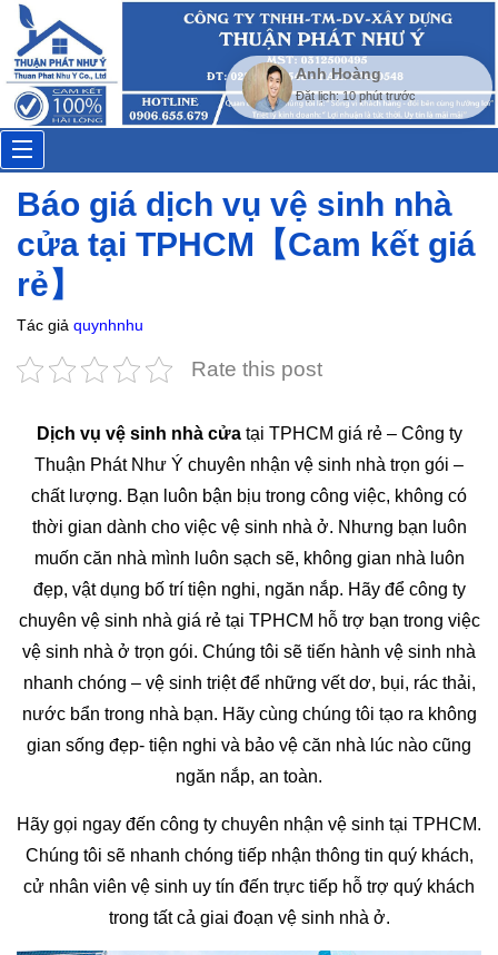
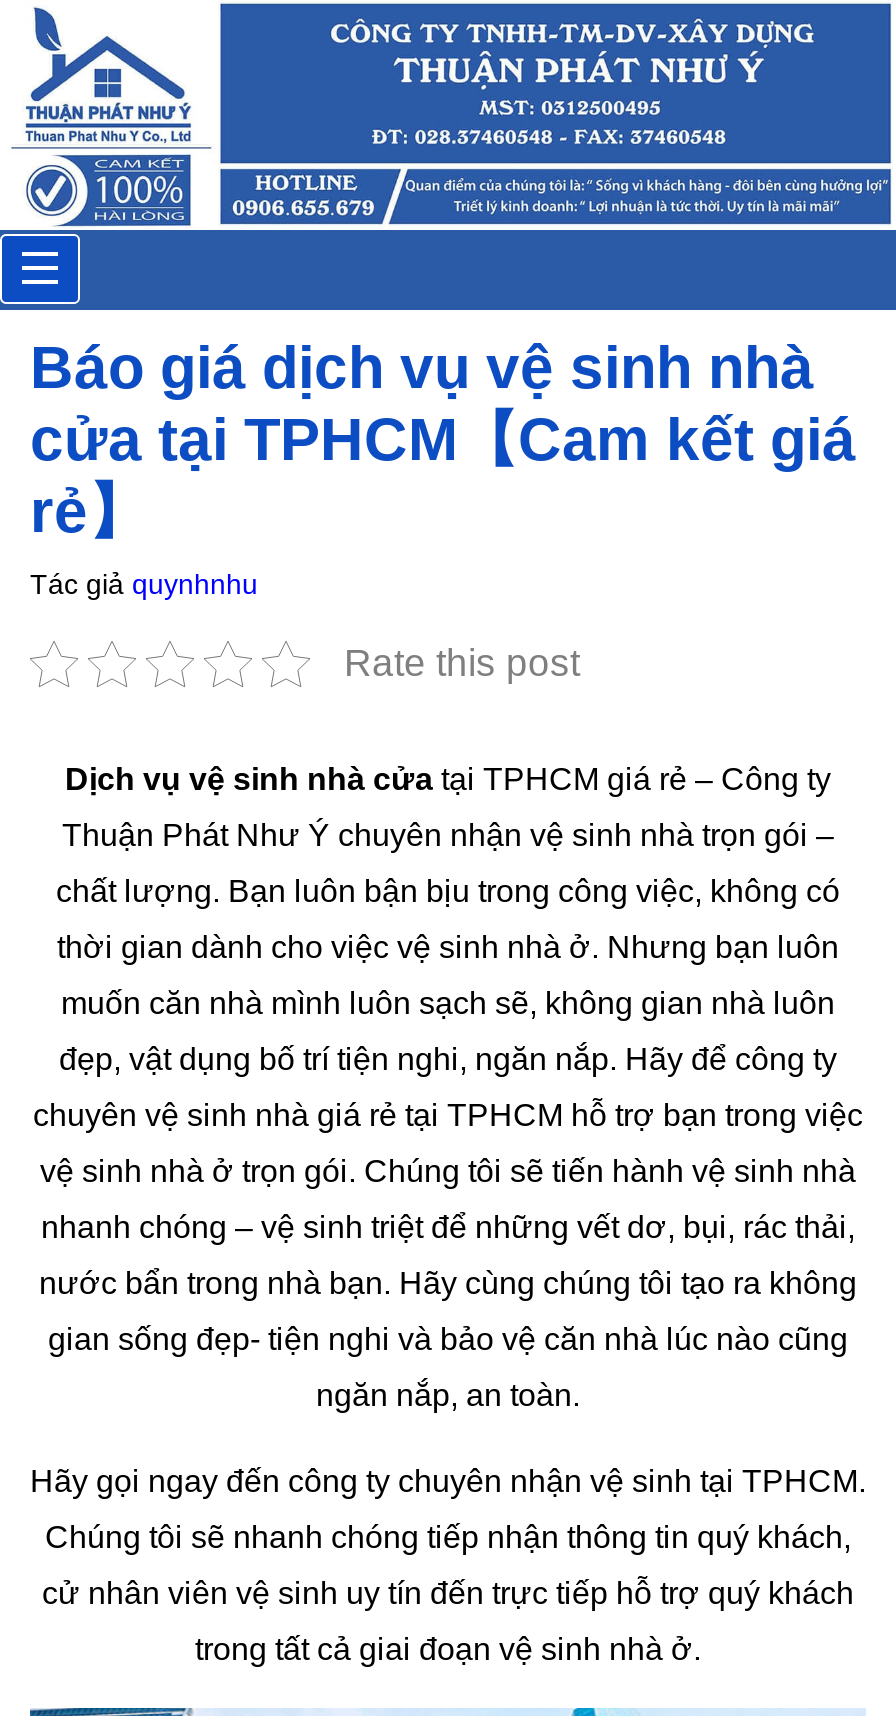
[225,55,492,120] [image] -> [406,100,888,214] [image]
[295,65,415,102] Anh Hoàng | Đặt lịch: 10 phút trước -> none

